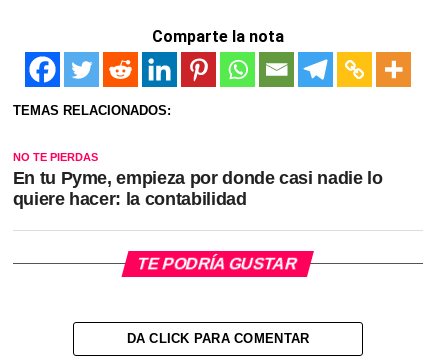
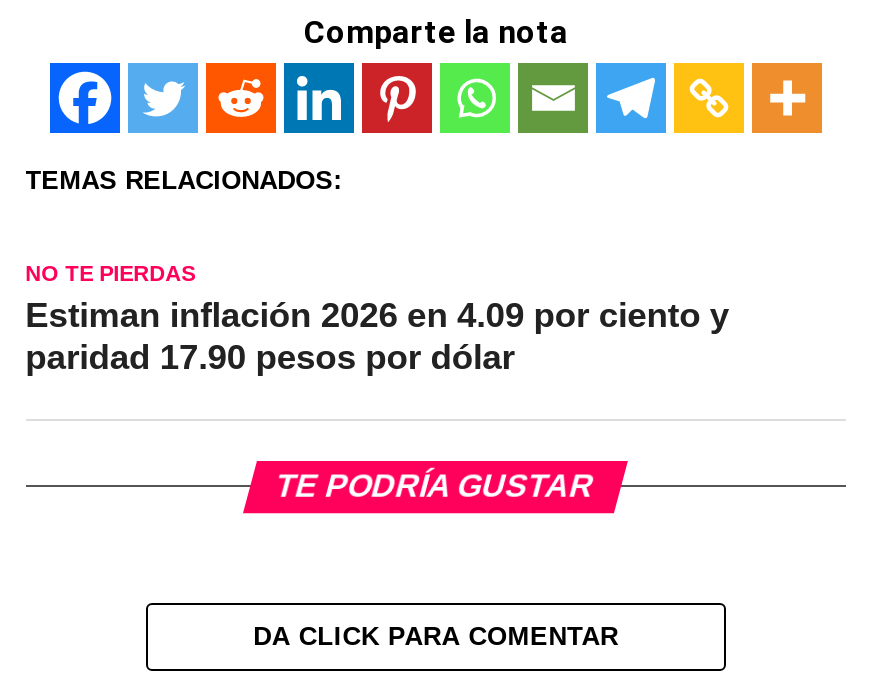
[13,168,382,209] En tu Pyme, empieza por donde casi nadie lo | quiere hacer: la contabilidad -> [25,295,729,377] Estiman inflación 2026 en 4.09 por ciento y | paridad 17.90 pesos por dólar

